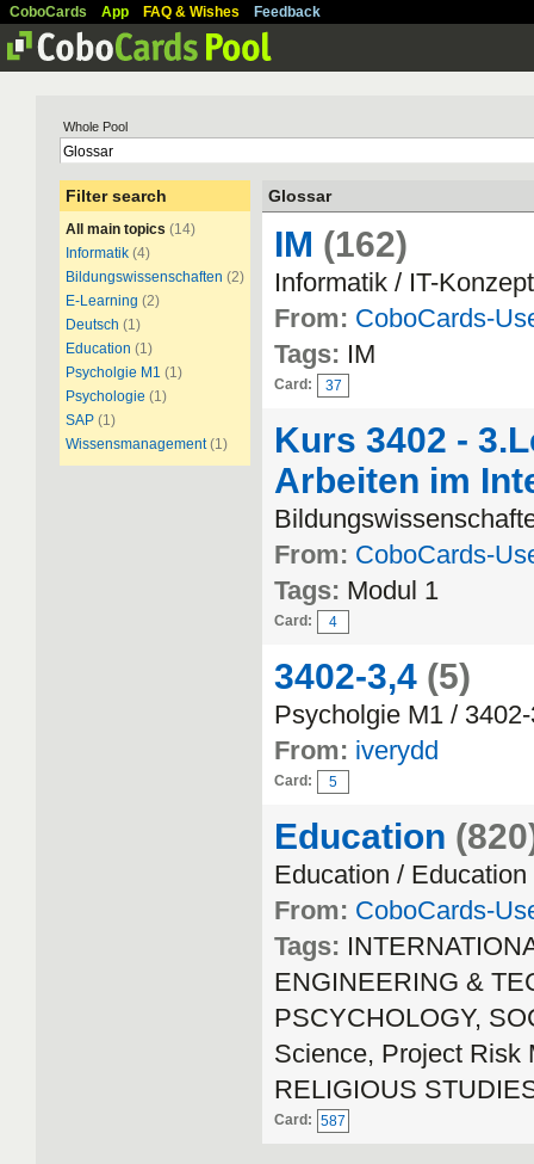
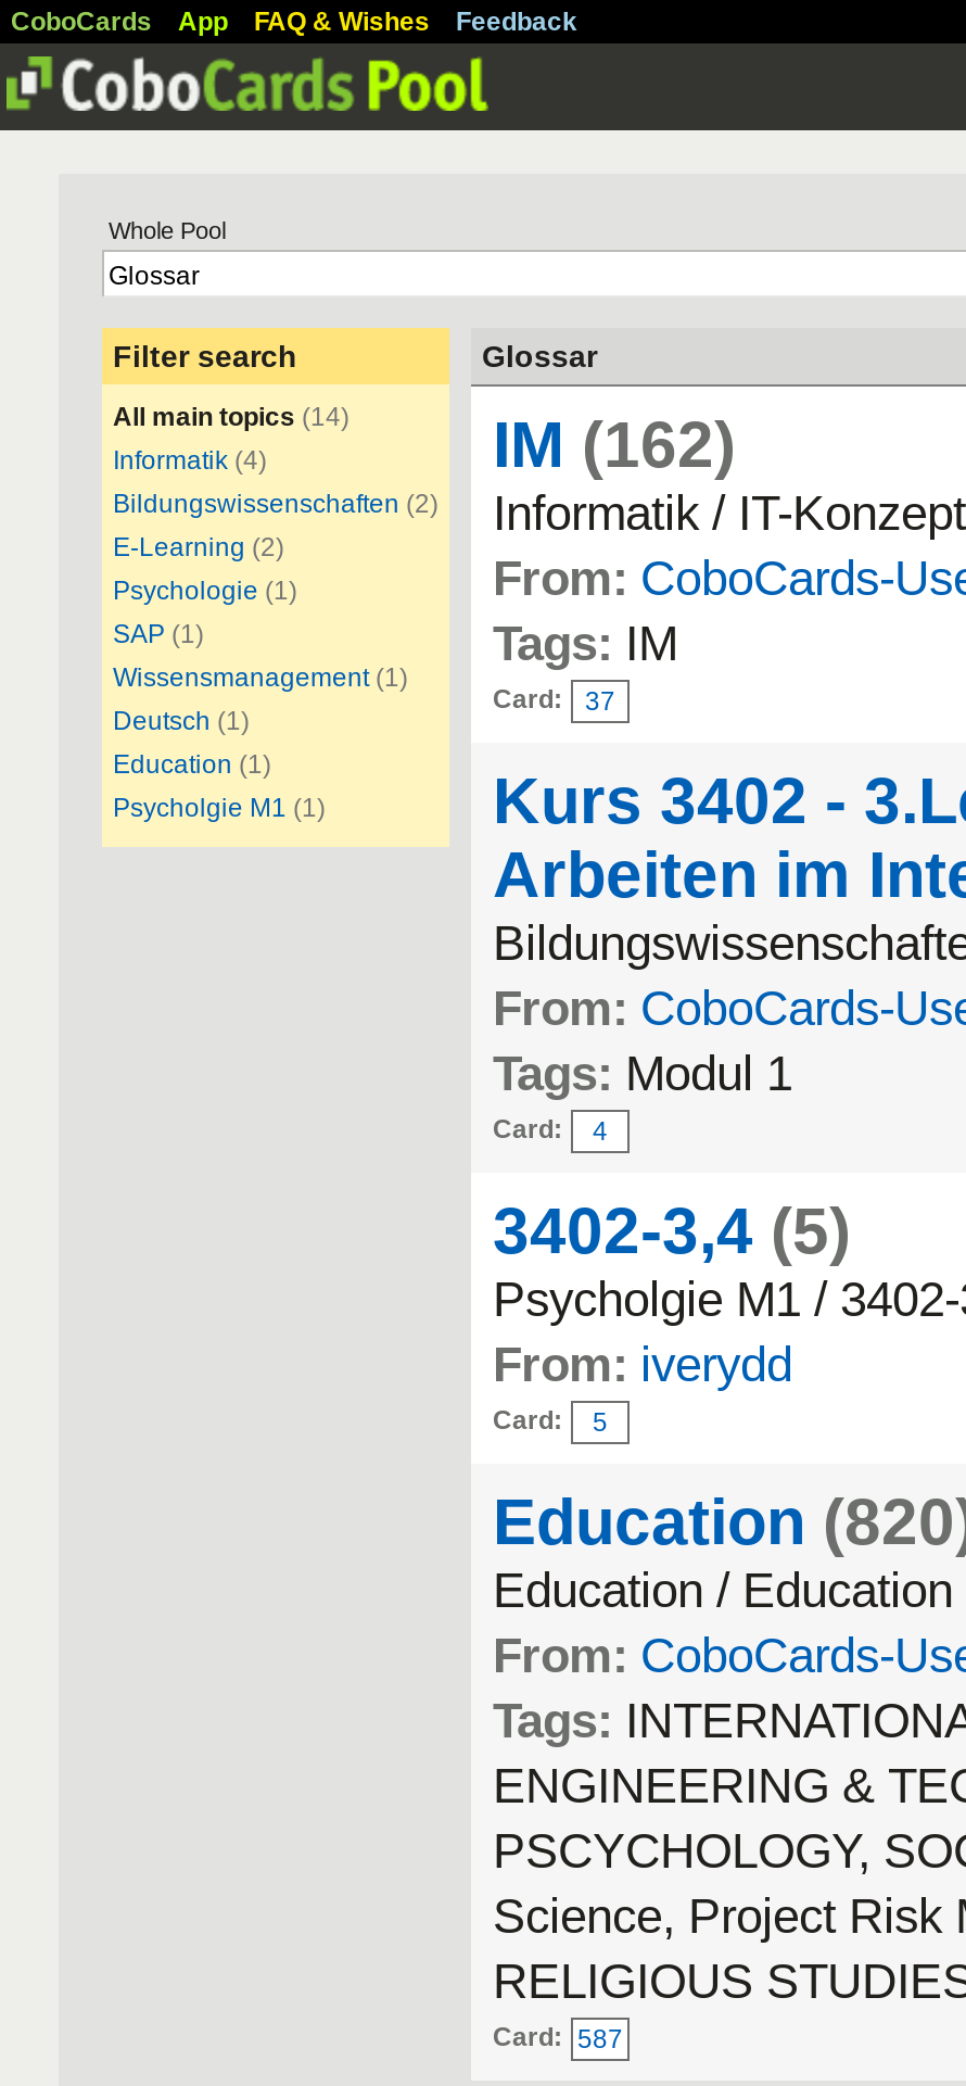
moved [66,316,182,381] -> [113,706,326,823]: Deutsch (1) | Education (1) | Psycholgie M1 (1)
moved [66,388,228,452] -> [113,576,408,693]: Psychologie (1) | SAP (1) | Wissensmanagement (1)

